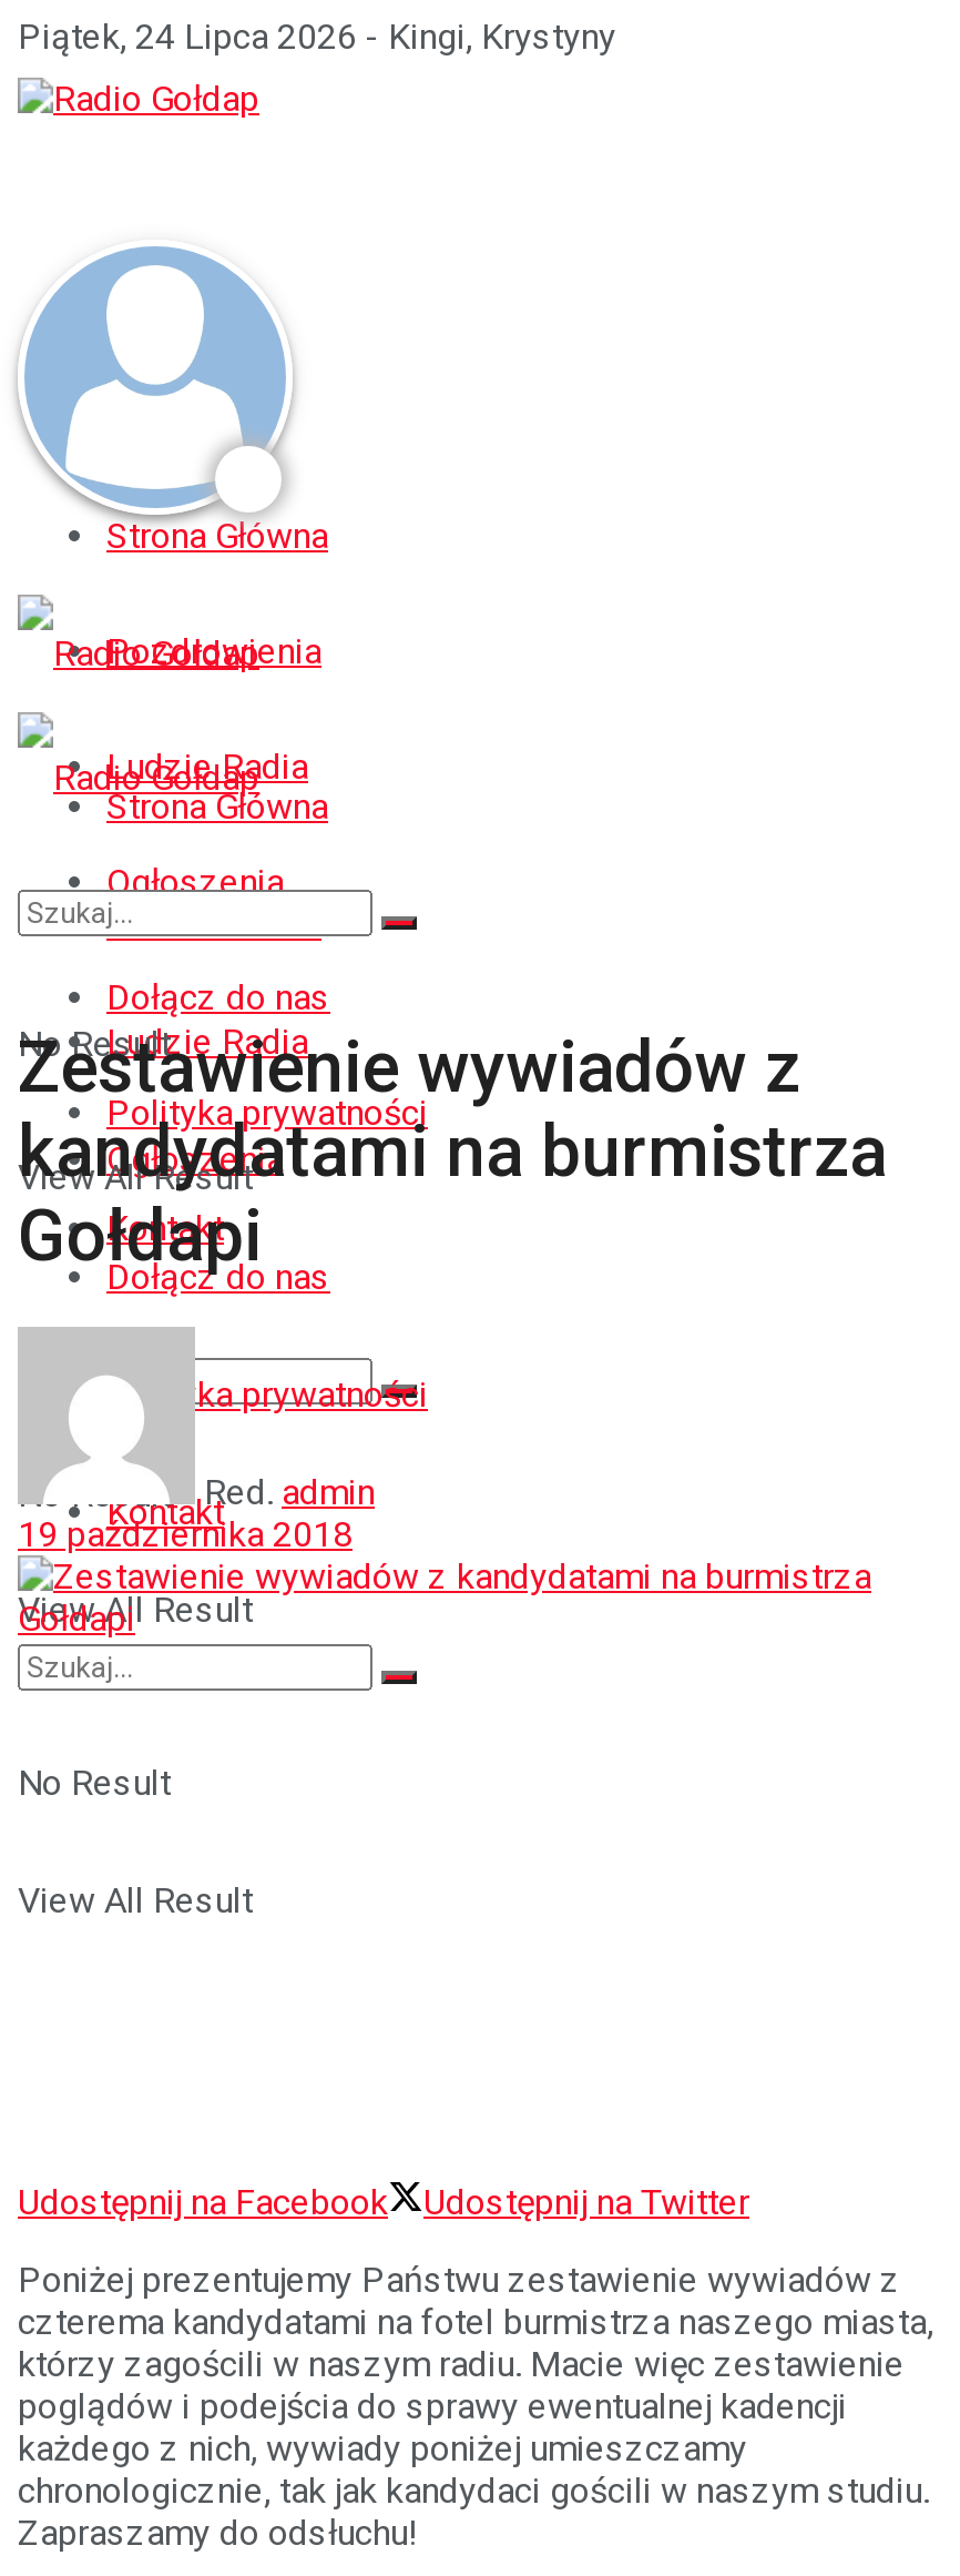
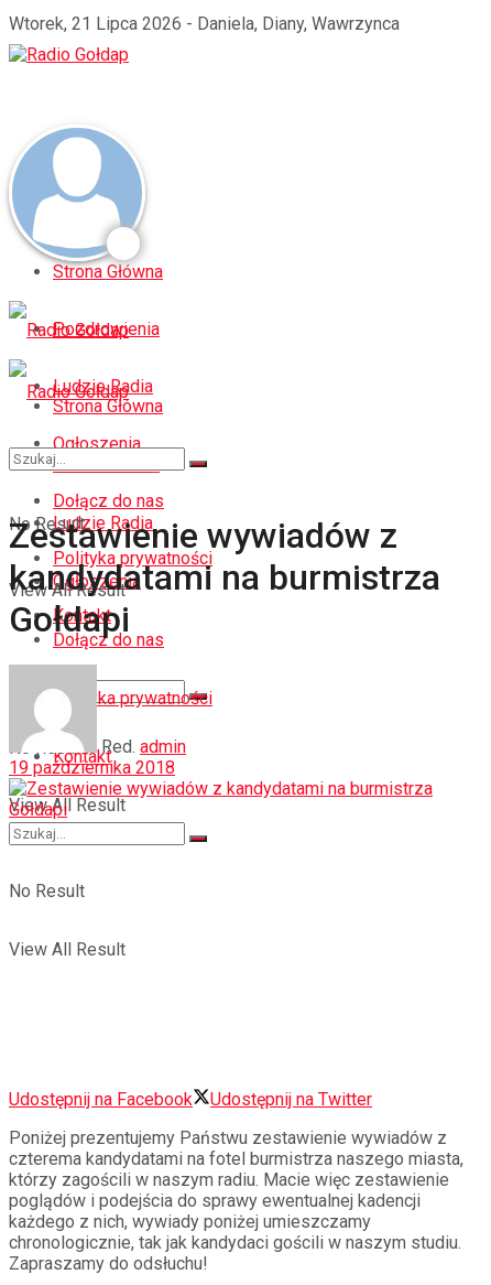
[18,16,616,58] Piątek, 24 Lipca 2026 - Kingi, Krystyny -> [9,13,400,34] Wtorek, 21 Lipca 2026 - Daniela, Diany, Wawrzynca

